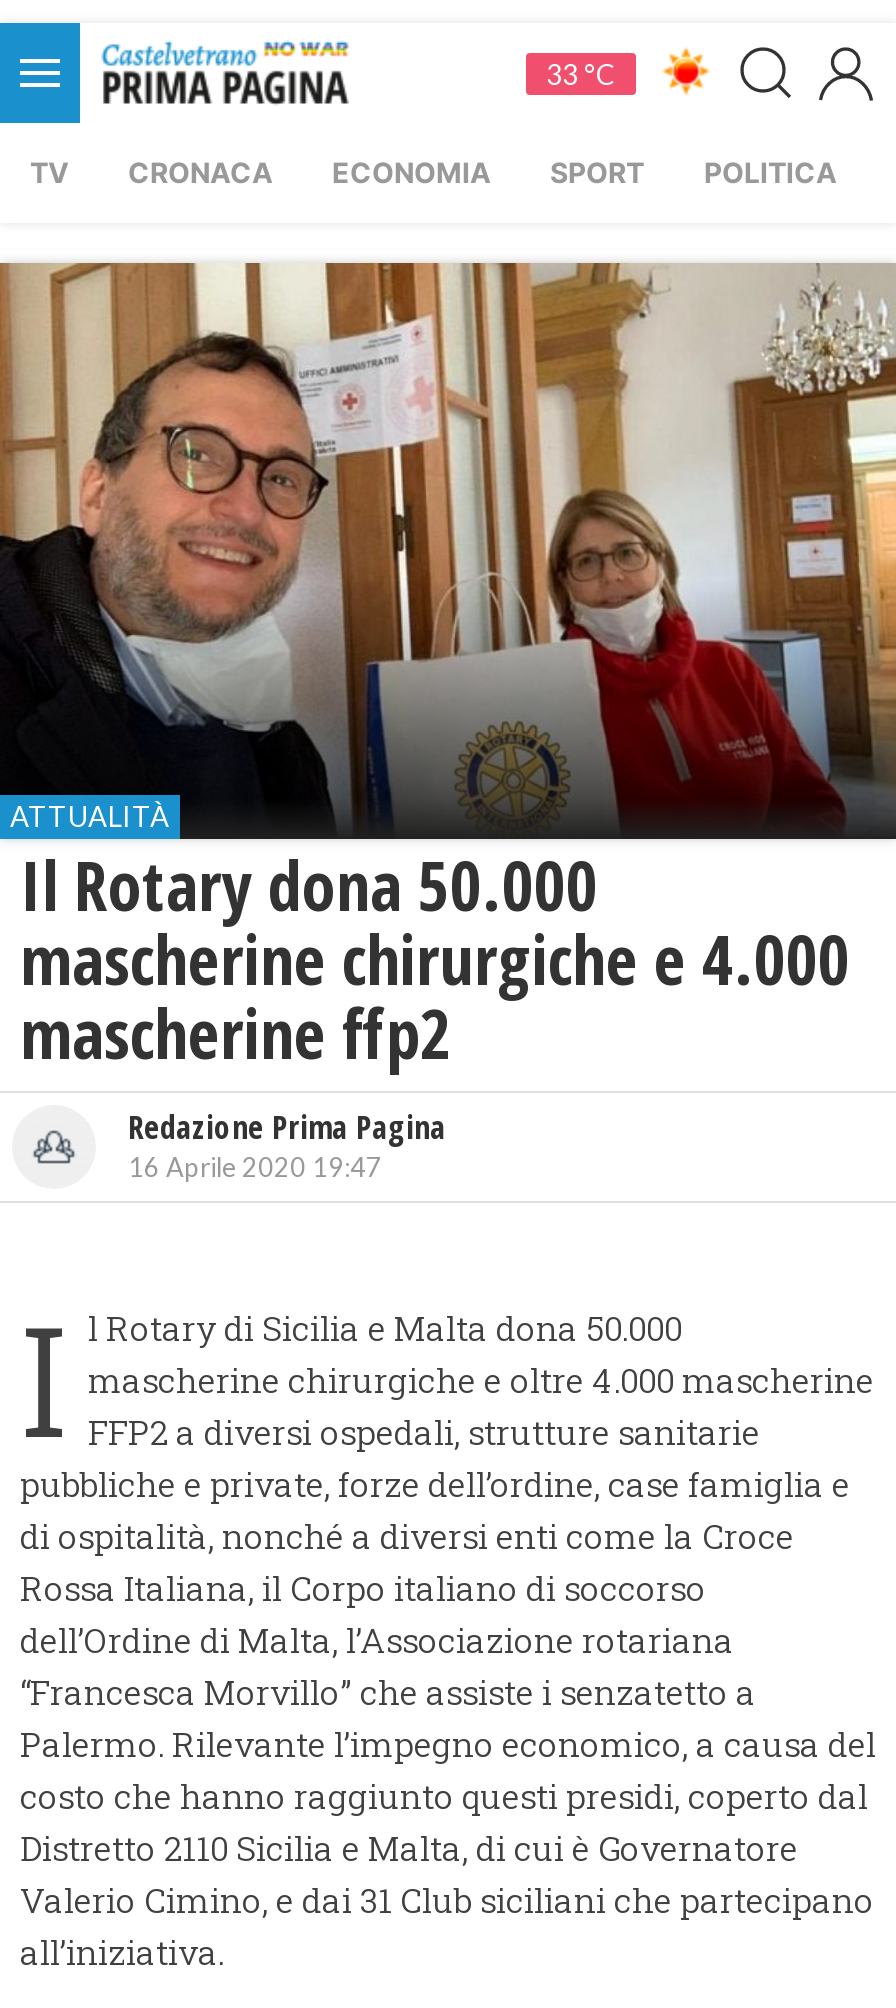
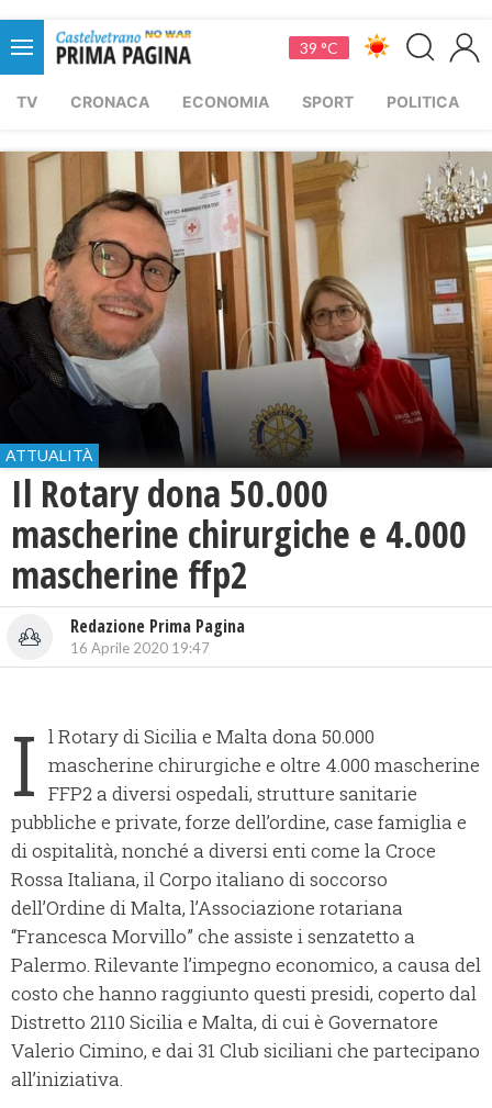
[546,56,616,90] 33 °C -> [300,38,338,57] 39 °C

